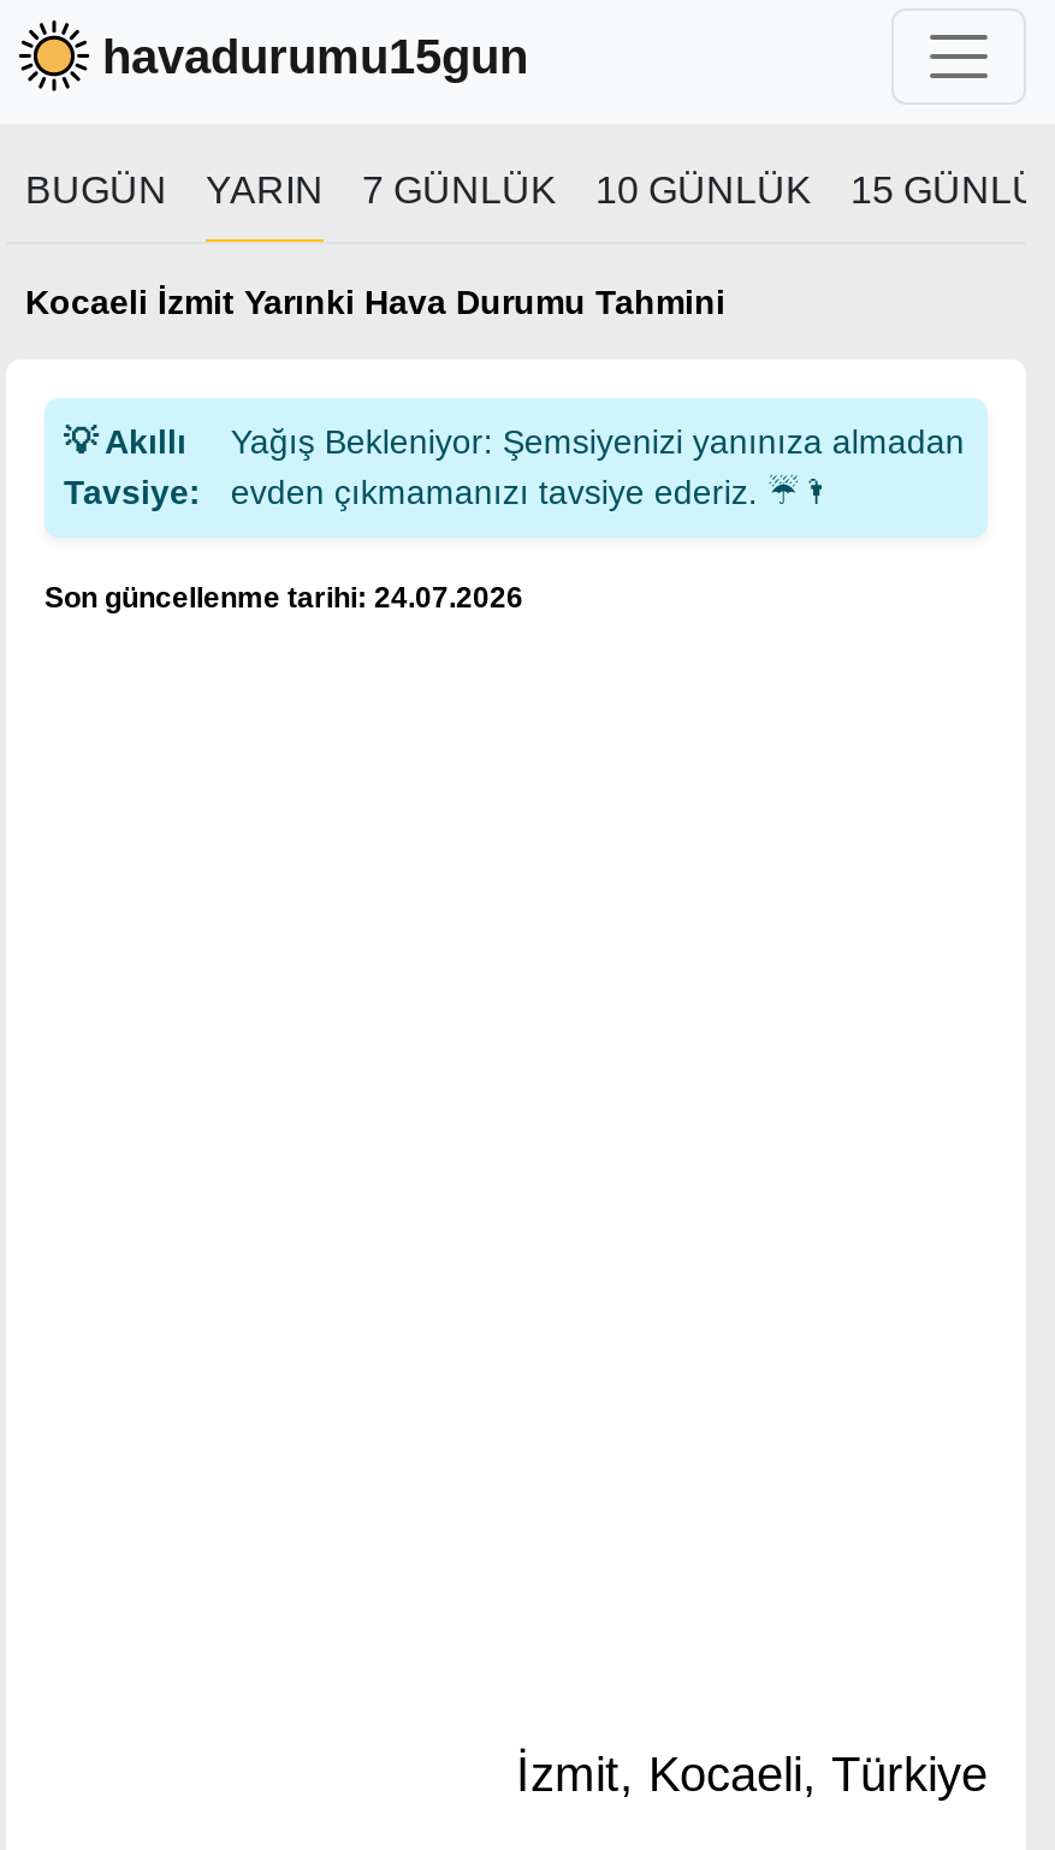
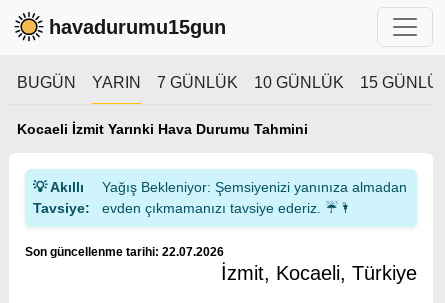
[45,581,523,615] Son güncellenme tarihi: 24.07.2026 -> [25,245,224,259] Son güncellenme tarihi: 22.07.2026

